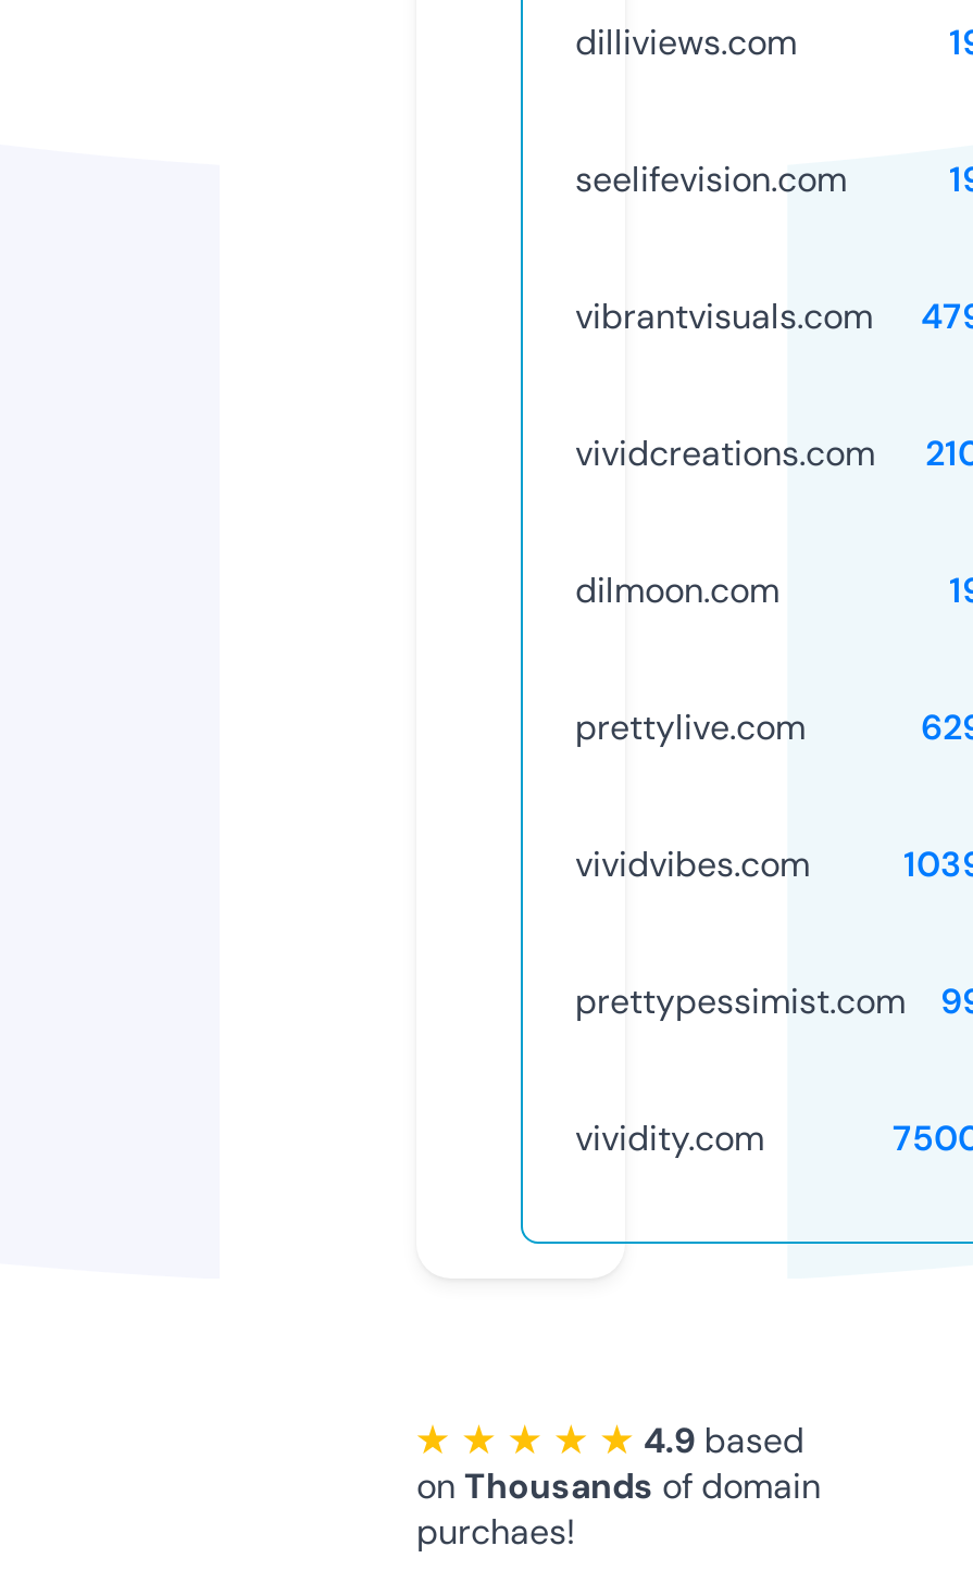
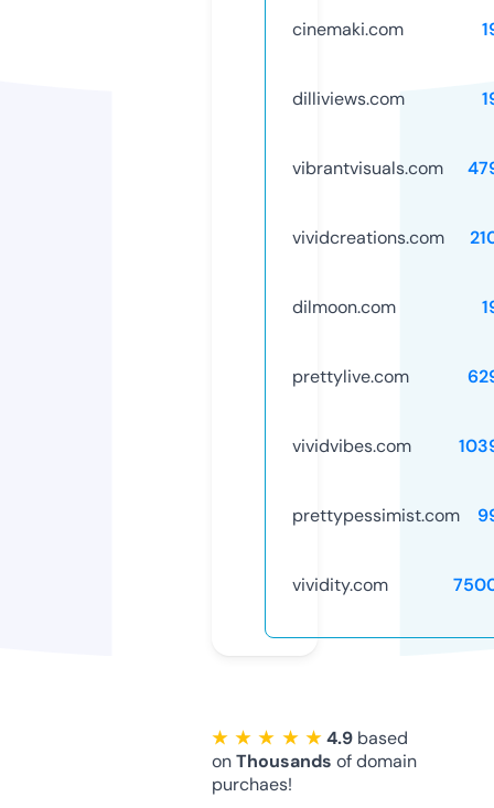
moved [575,19,797,65] -> [292,87,405,110]: dilliviews.com
none -> [292,17,404,41] cinemaki.com
[575,156,847,202] seelifevision.com -> none

